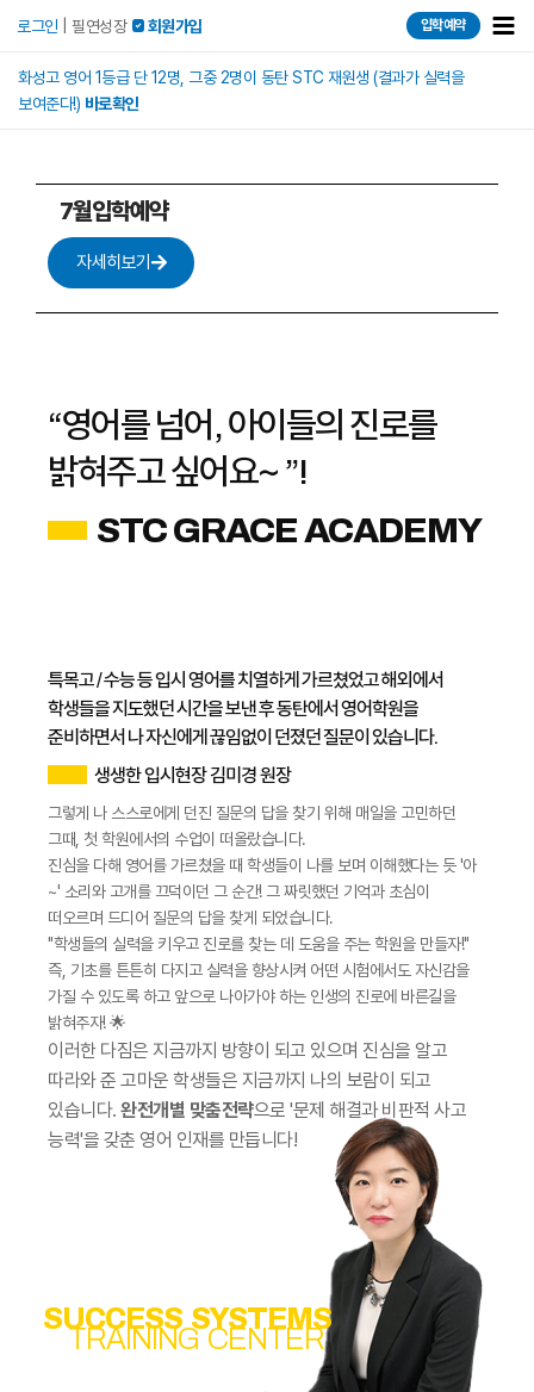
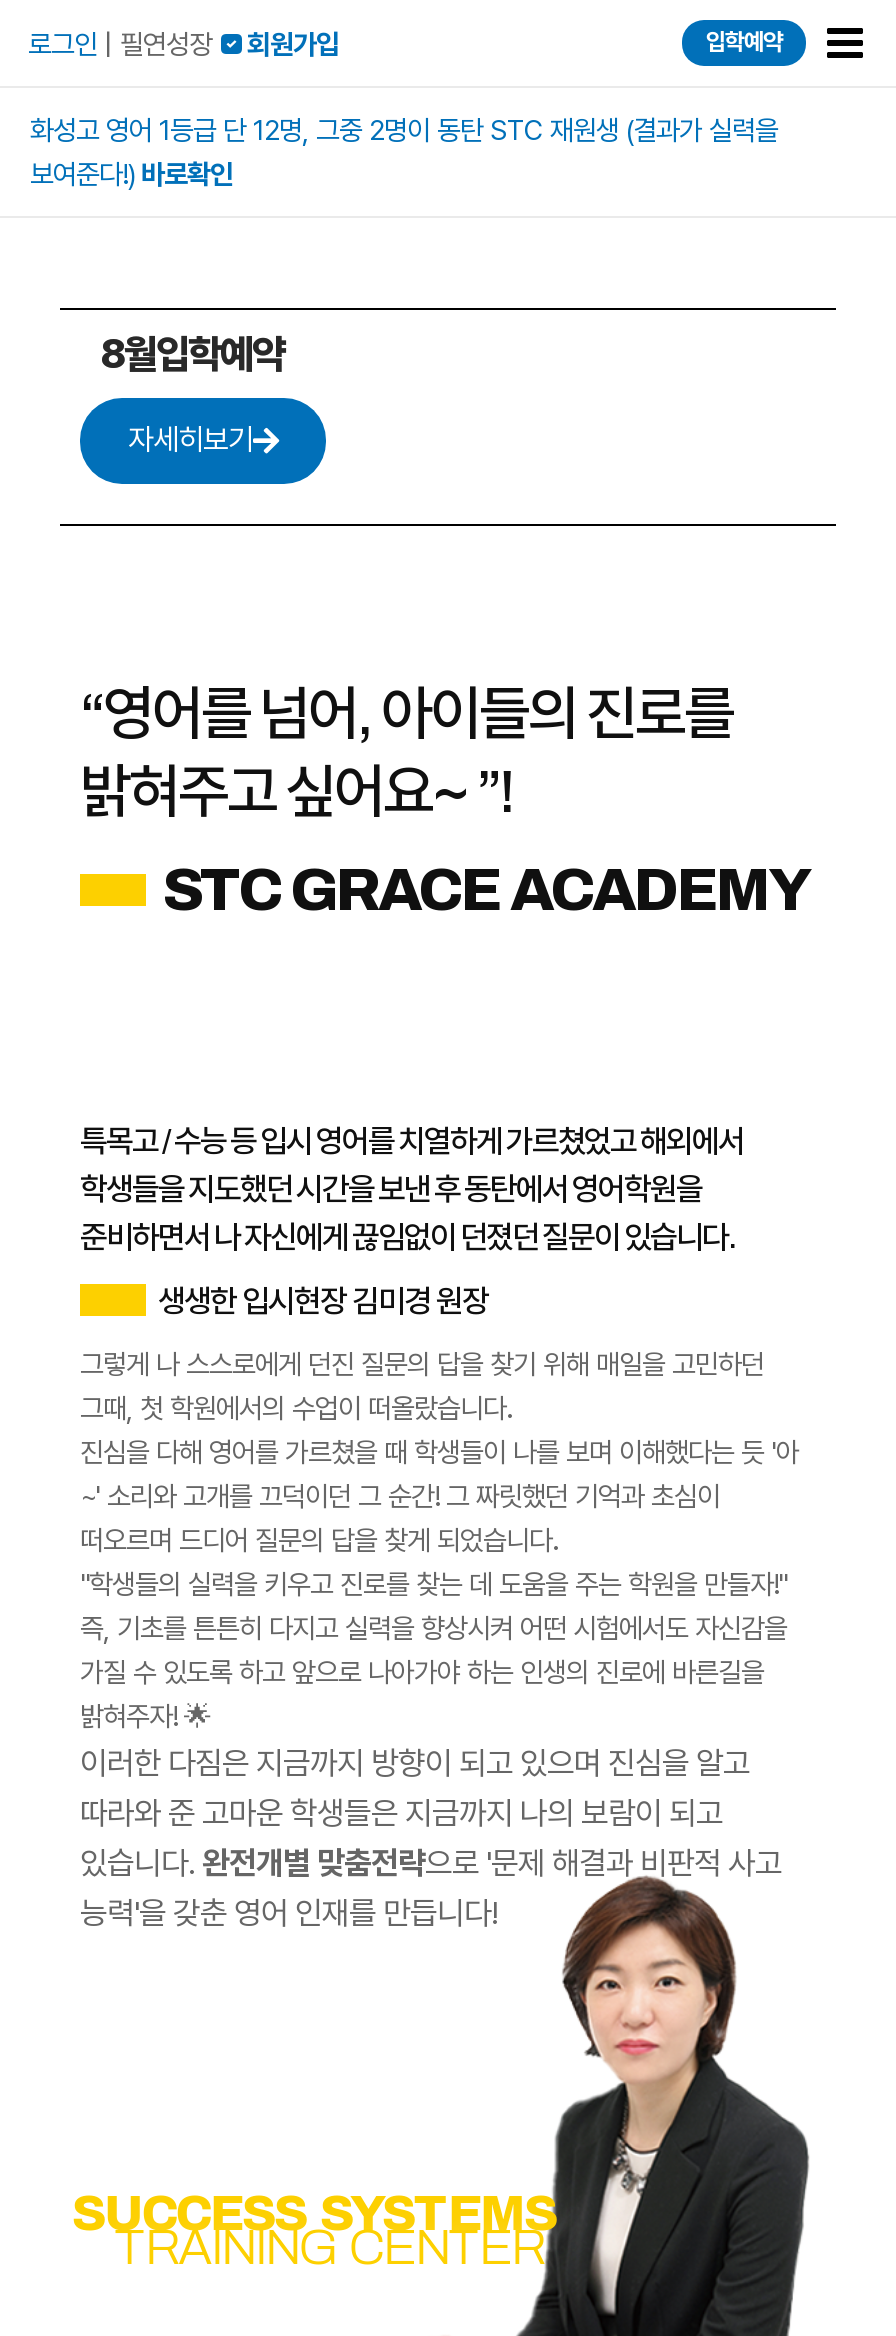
[60,197,168,225] 7월입학예약 -> [100,330,284,378] 8월입학예약

